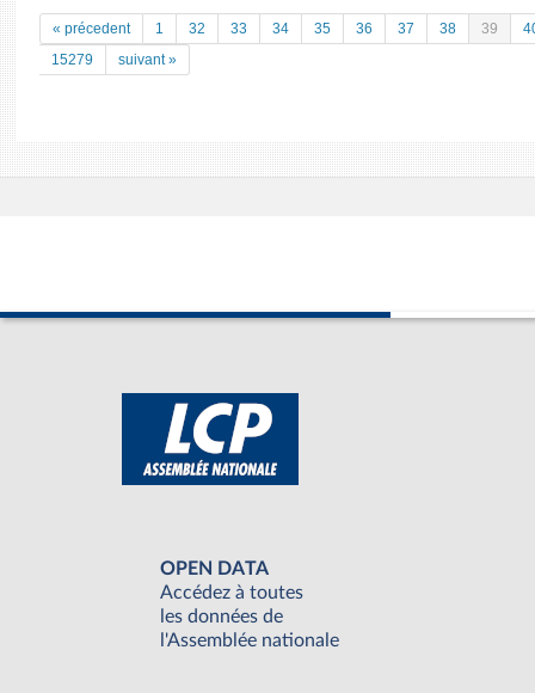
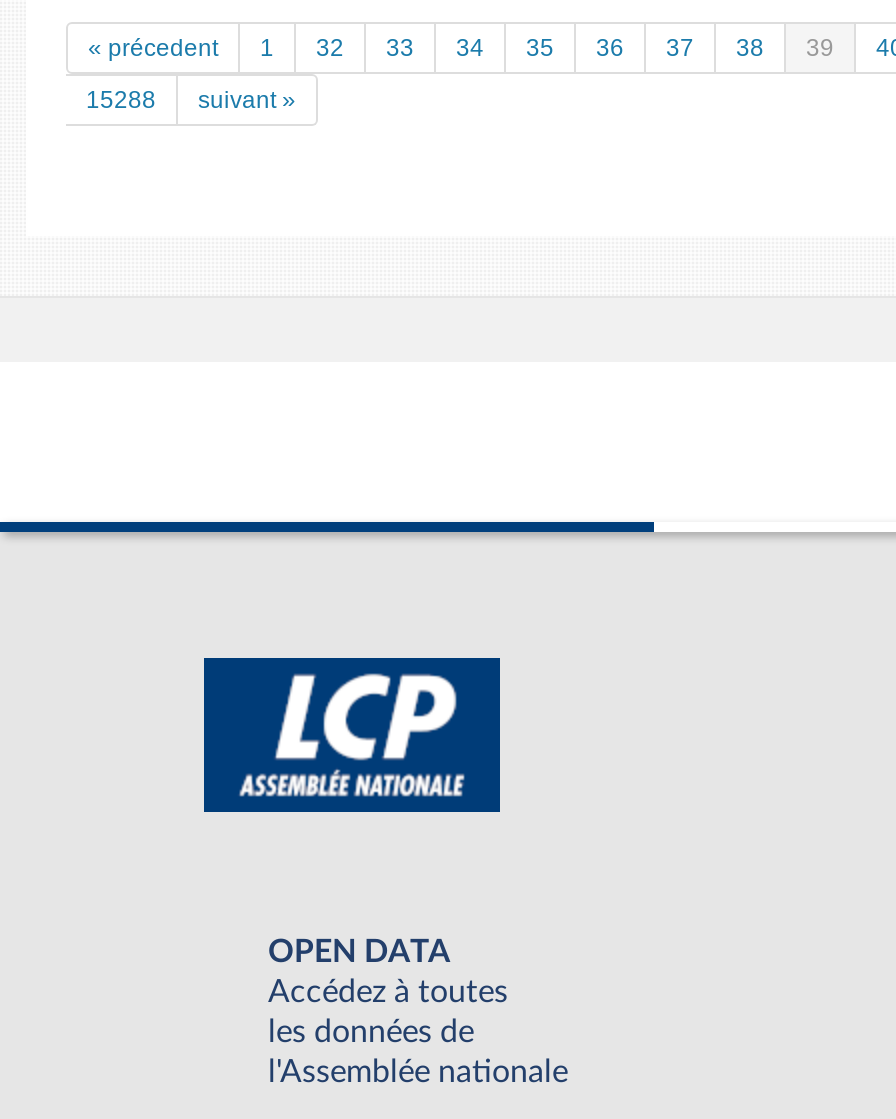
[51,51,177,68] 15279 suivant » -> [86,86,296,114] 15288 suivant »

